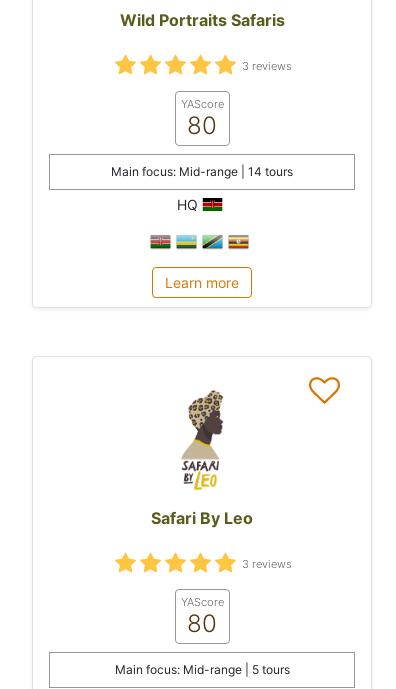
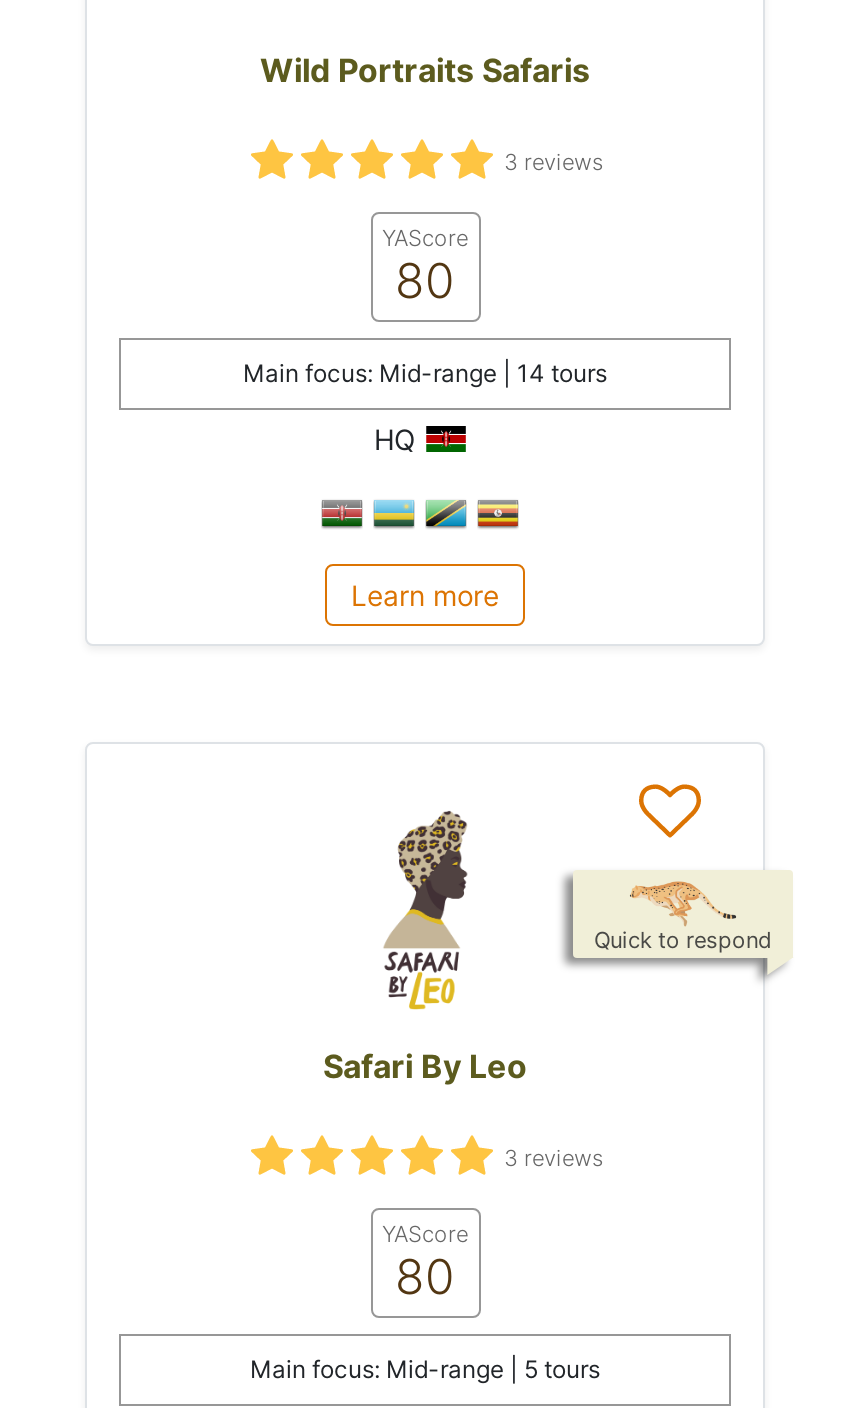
none -> [561,870,793,982] [image] | Quick to respond

